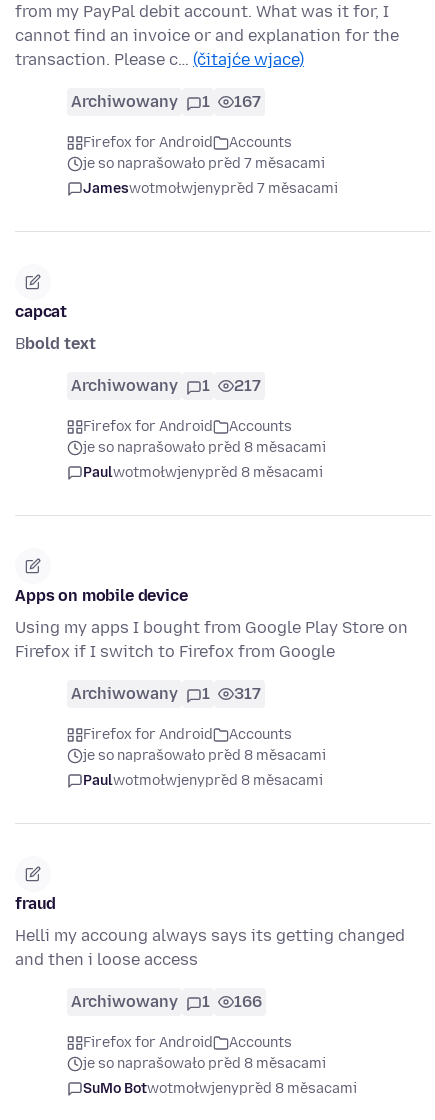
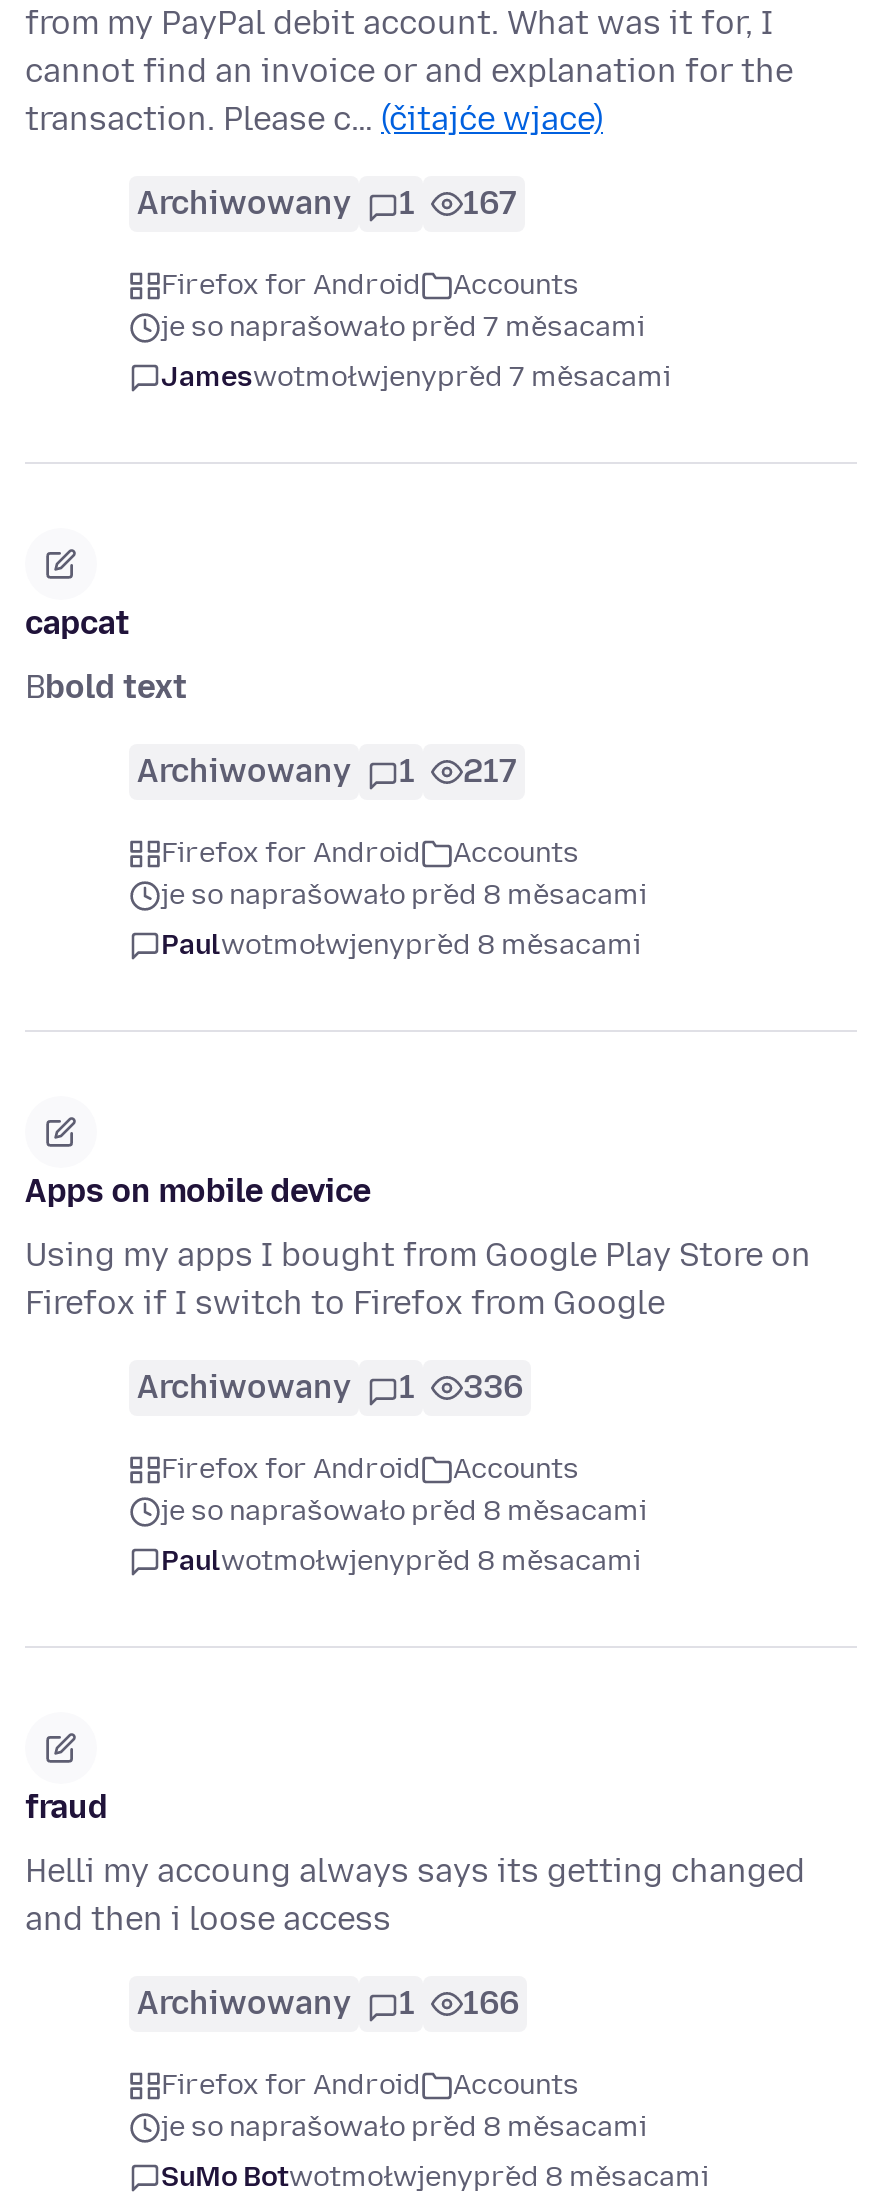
[71,684,261,703] Archiwowany 1 317 -> [137,1369,523,1407] Archiwowany 1 336

